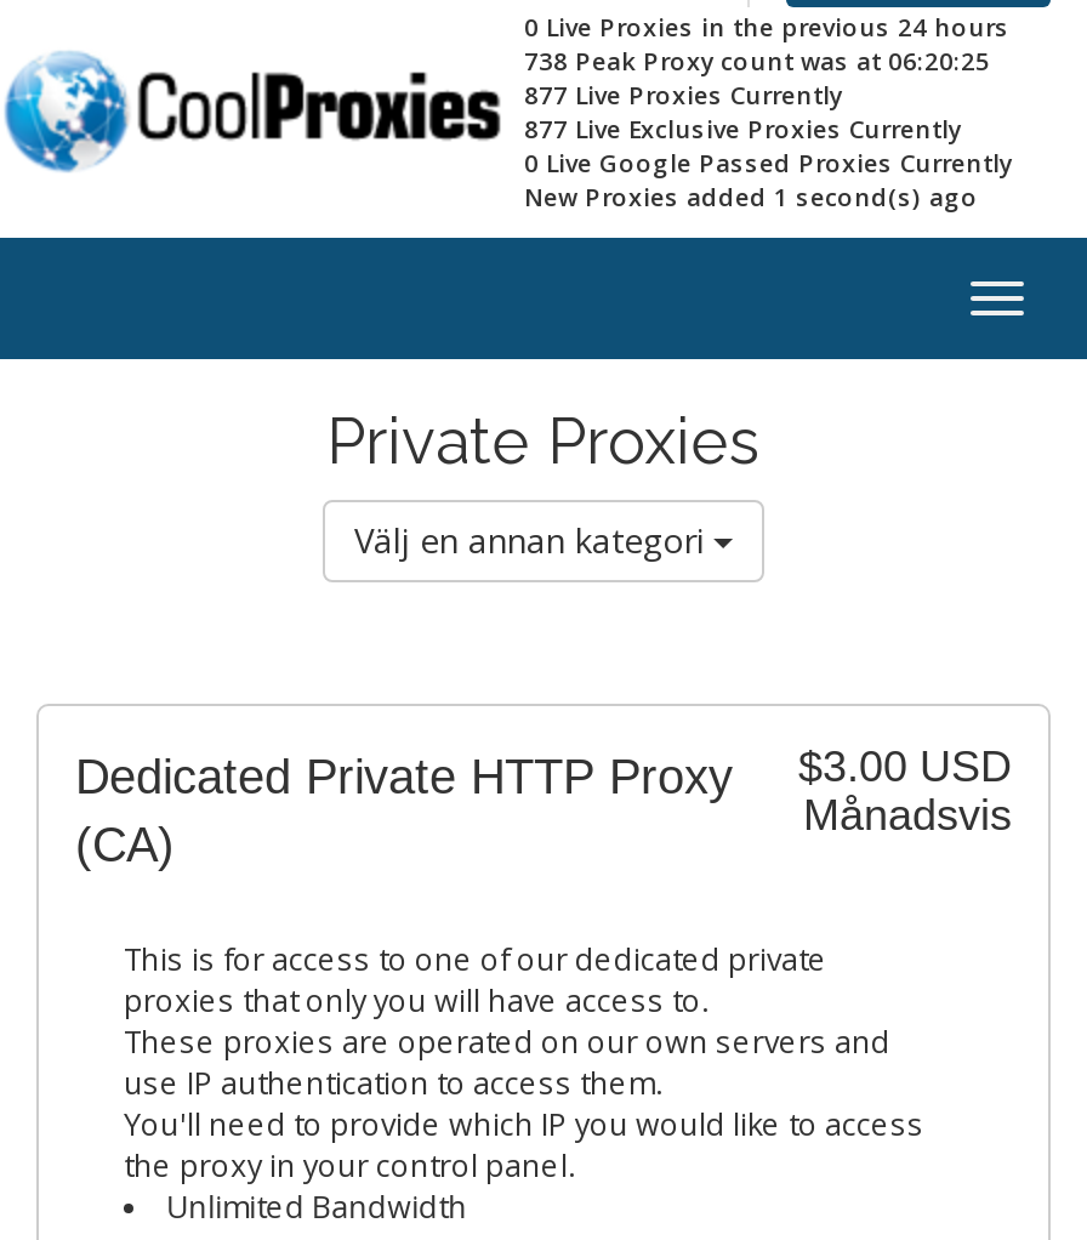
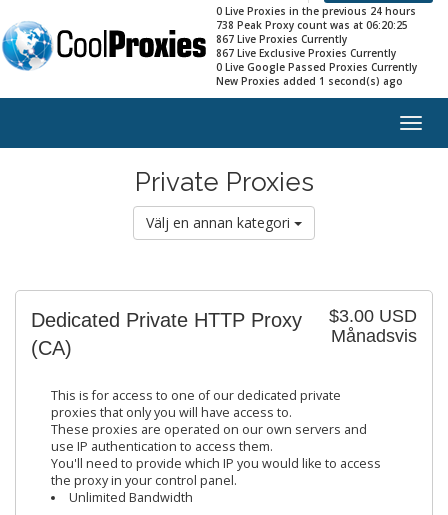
[524,78,842,112] 877 Live Proxies Currently -> [216,32,347,46] 867 Live Proxies Currently
[524,112,961,146] 877 Live Exclusive Proxies Currently -> [216,46,396,60] 867 Live Exclusive Proxies Currently

